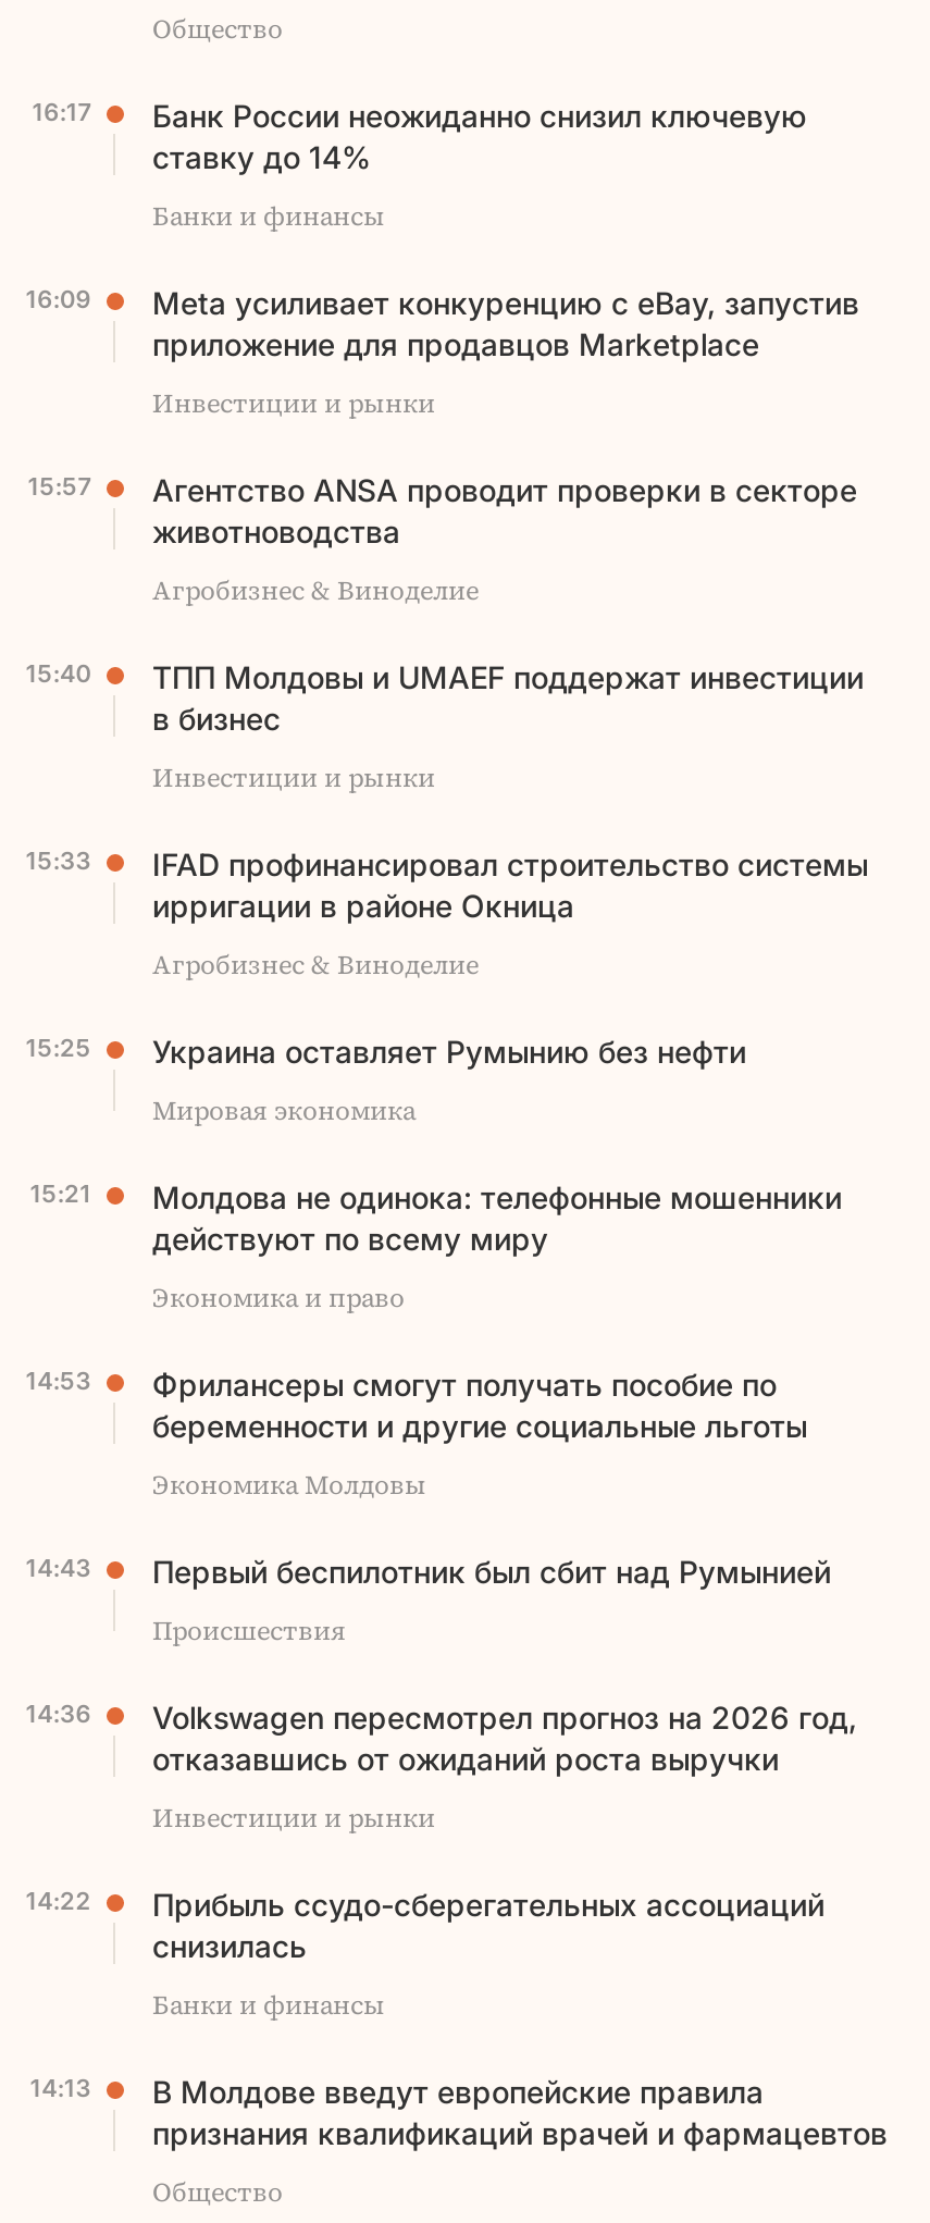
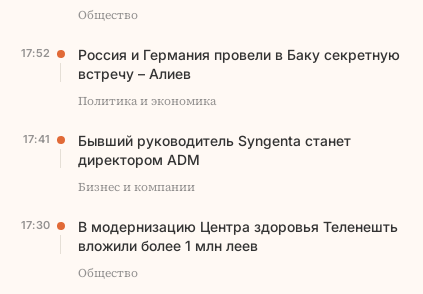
[26,97,888,2152] 16:17 | Банк России неожиданно снизил ключевую | ставку до 14% | Банки и финансы | 16:09 | Meta усиливает конкуренцию с eBay, запустив | приложение для продавцов Marketplace | Инвестиции и рынки | 15:57 | Агентство ANSA проводит проверки в секторе | животноводства | Агробизнес & Виноделие | 15:40 | ТПП Молдовы и UMAEF поддержат инвестиции | в бизнес | Инвестиции и рынки | 15:33 | IFAD профинансировал строительство системы | ирригации в районе Окница | Агробизнес & Виноделие | 15:25 | Украина оставляет Румынию без нефти | Мировая экономика | 15:21 | Молдова не одинока: телефонные мошенники | действуют по всему миру | Экономика и право | 14:53 | Фрилансеры смогут получать пособие по | беременности и другие социальные льготы | Экономика Молдовы | 14:43 | Первый беспилотник был сбит над Румынией | Происшествия | 14:36 | Volkswagen пересмотрел прогноз на 2026 год, | отказавшись от ожиданий роста выручки | Инвестиции и рынки | 14:22 | Прибыль ссудо-сберегательных ассоциаций | снизилась | Банки и финансы | 14:13 | В Молдове введут европейские правила | признания квалификаций врачей и фармацевтов -> [21,46,400,254] 17:52 | Россия и Германия провели в Баку секретную | встречу – Алиев | Политика и экономика | 17:41 | Бывший руководитель Syngenta станет | директором ADM | Бизнес и компании | 17:30 | В модернизацию Центра здоровья Теленешть | вложили более 1 млн леев

